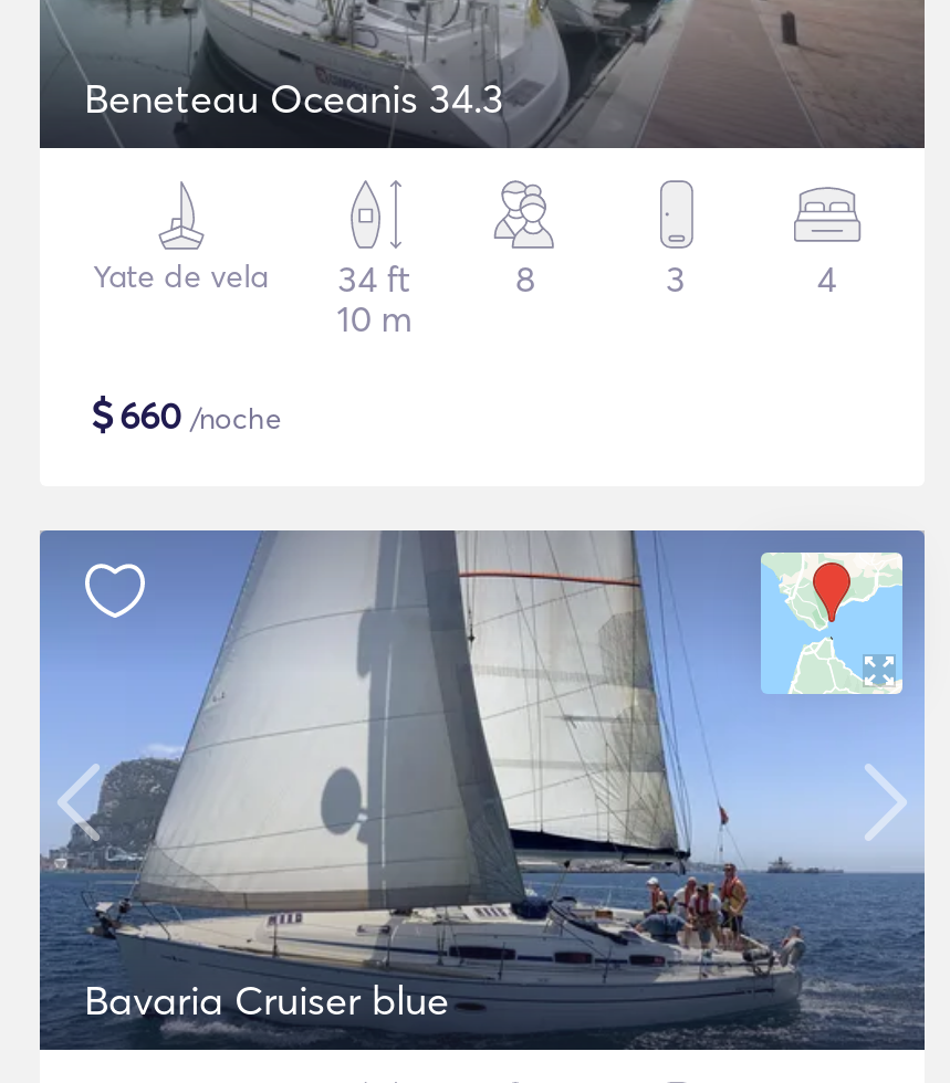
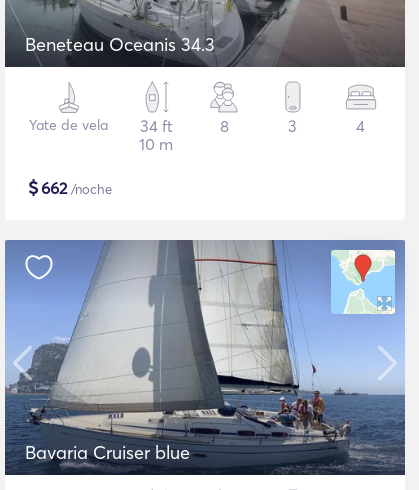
[91,389,281,440] $660 /noche -> [28,176,112,199] $662 /noche

